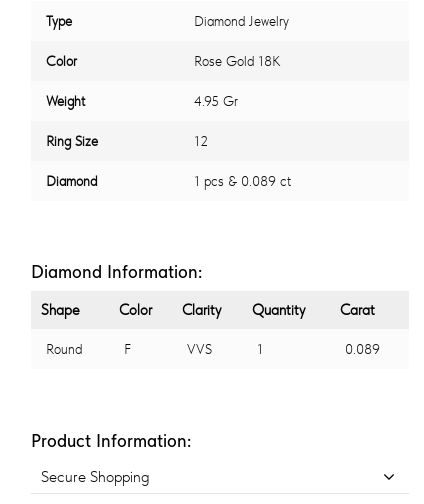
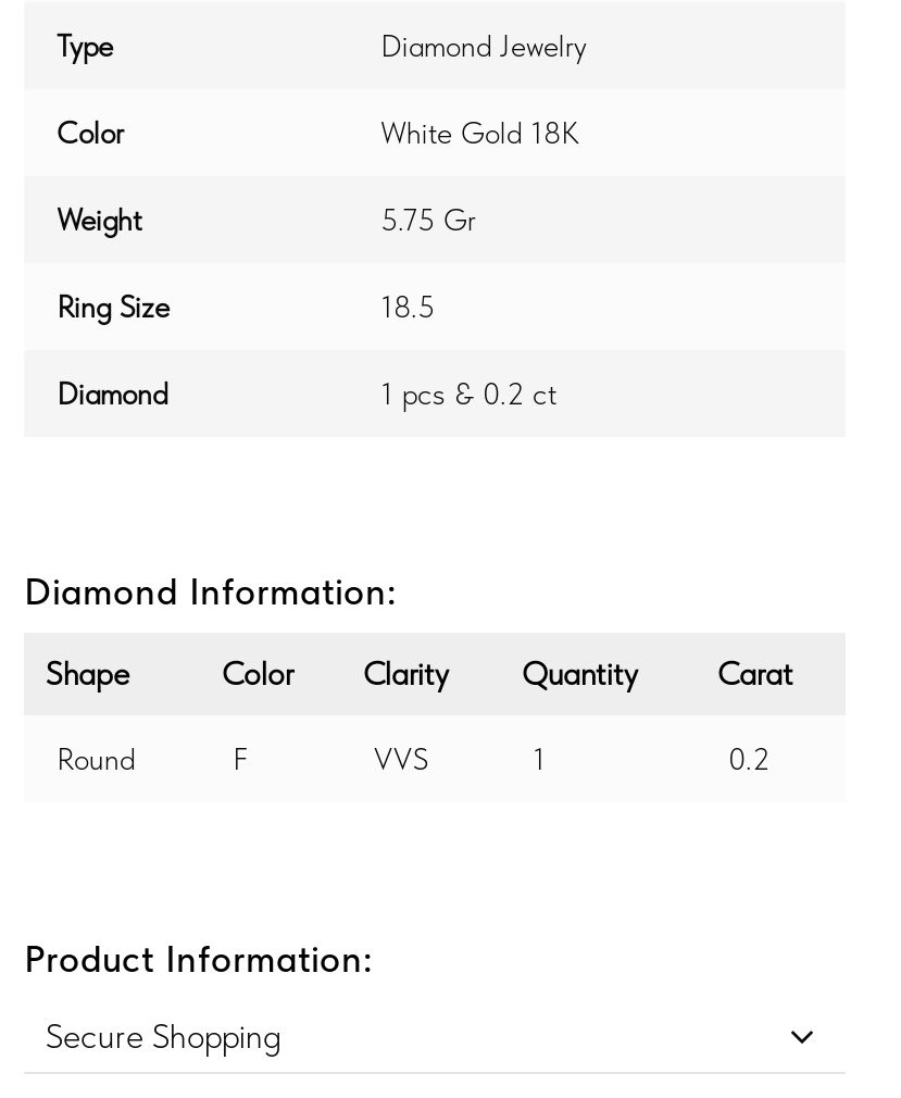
[194,53,280,69] Rose Gold 18K -> [380,116,578,150] White Gold 18K
[194,93,238,109] 4.95 Gr -> [380,203,476,237] 5.75 Gr
[194,133,208,149] 12 -> [380,290,435,324] 18.5
[194,173,291,189] 1 pcs & 0.089 ct -> [380,377,556,411] 1 pcs & 0.2 ct
[345,341,380,357] 0.089 -> [728,742,769,777] 0.2

